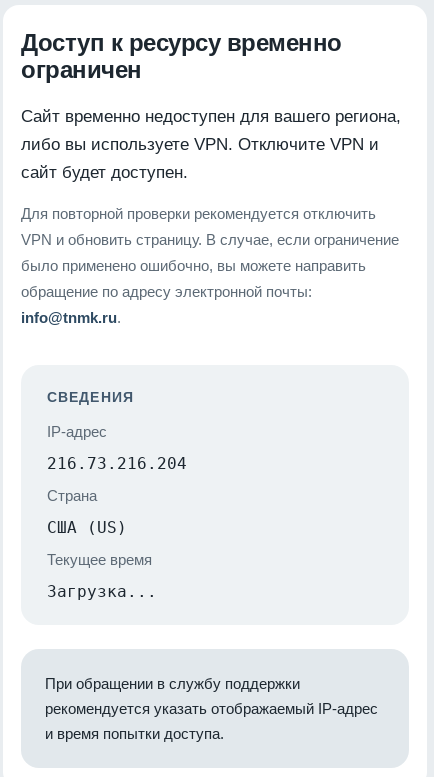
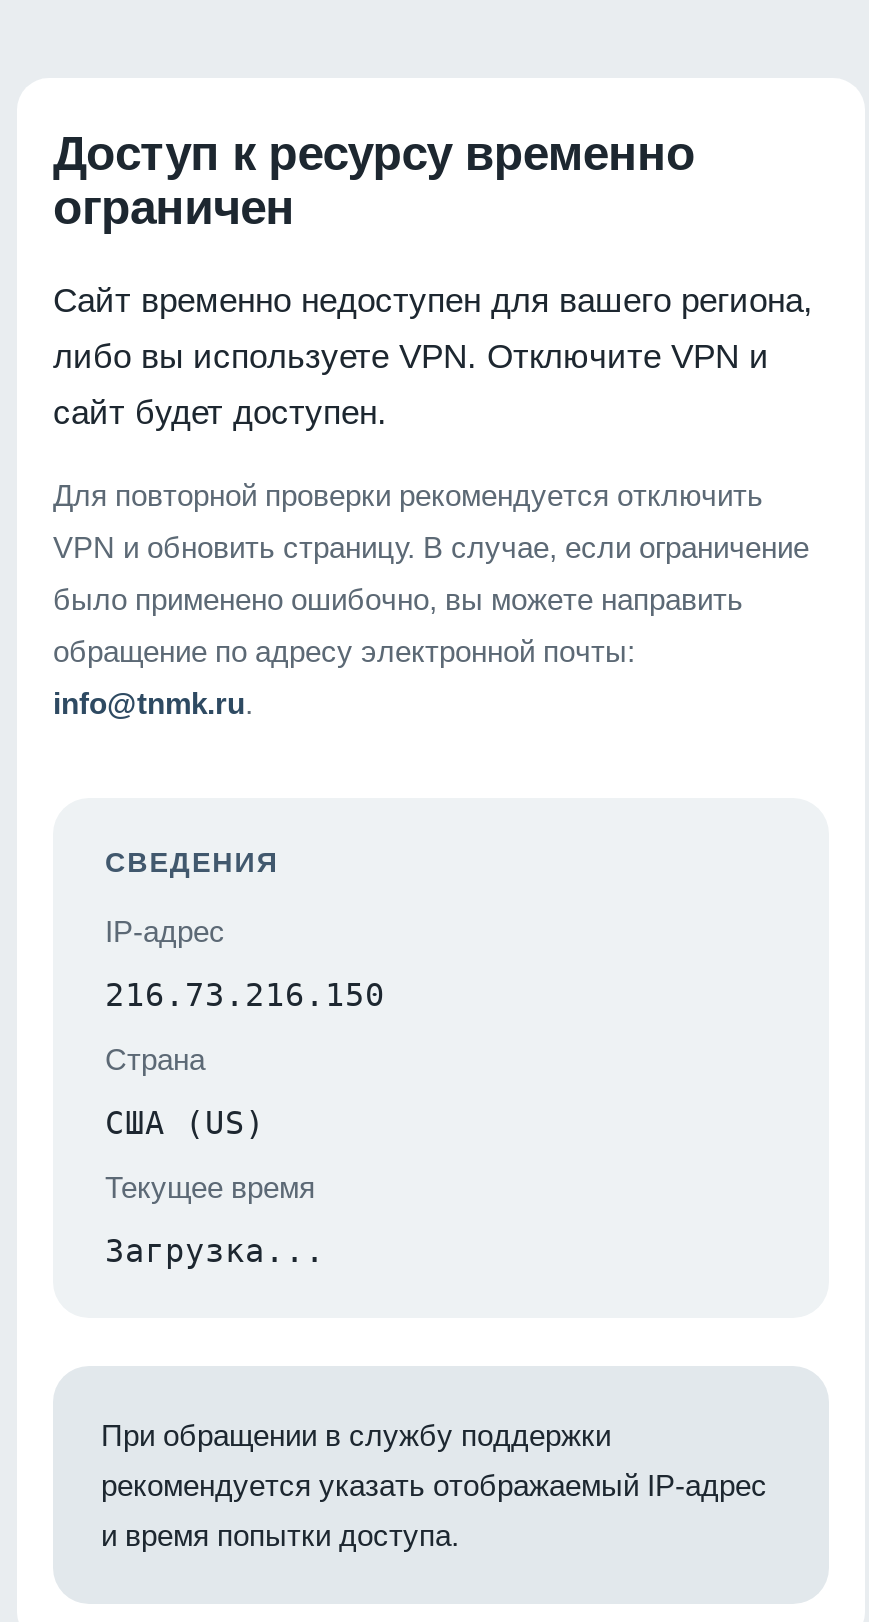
[47,453,187,472] 216.73.216.204 -> [105,975,385,1013] 216.73.216.150

